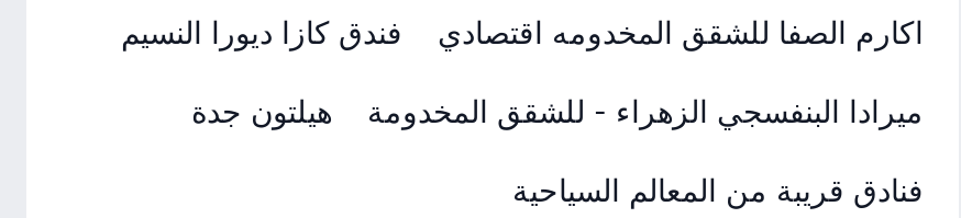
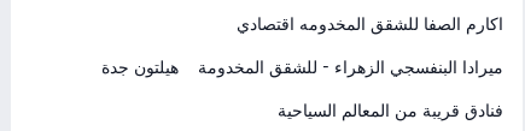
[121,15,402,50] فندق كازا ديورا النسيم -> none

